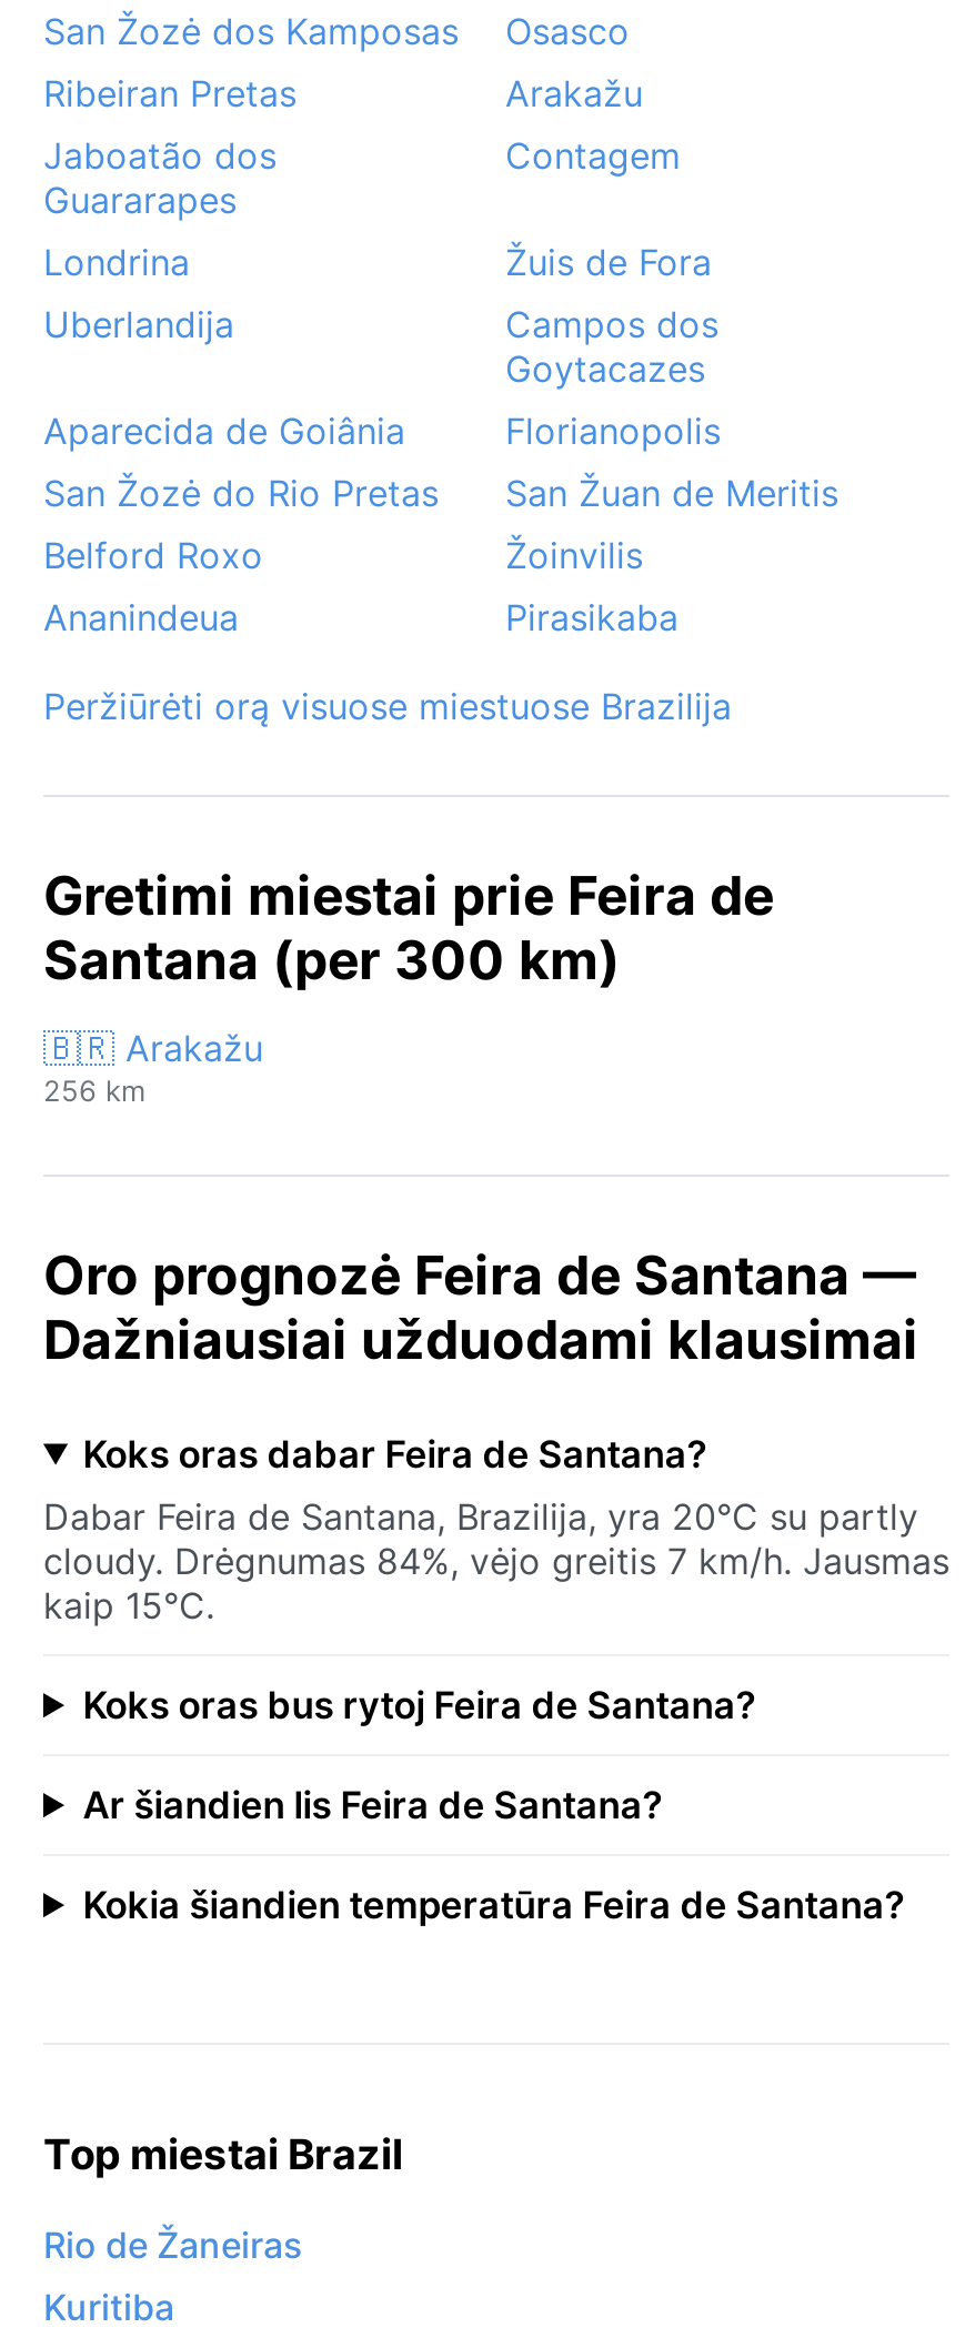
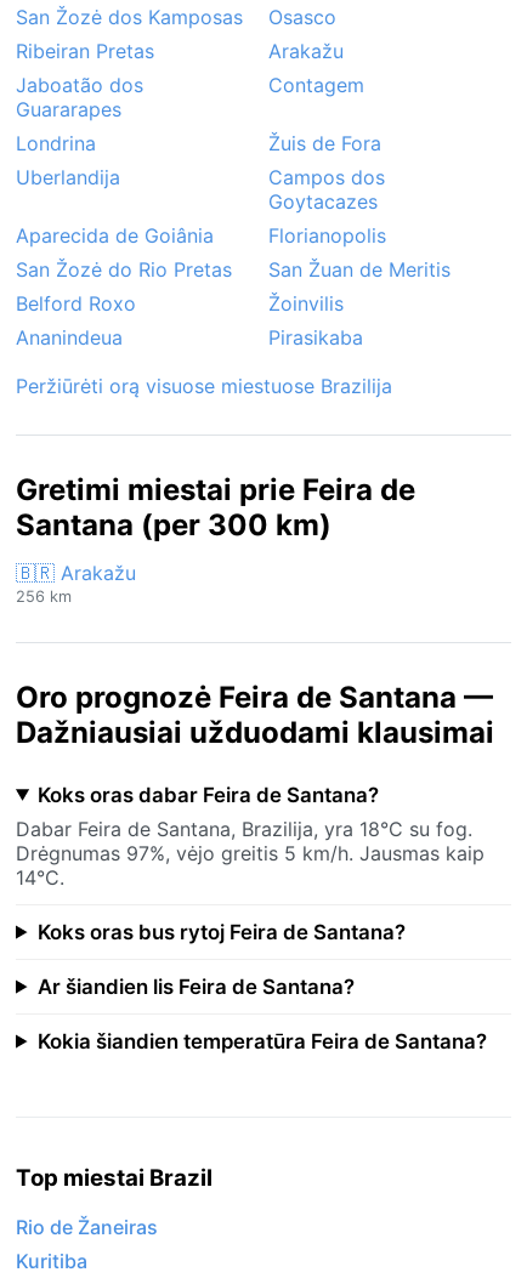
[43,1493,949,1627] Dabar Feira de Santana, Brazilija, yra 20°C su partly | cloudy. Drėgnumas 84%, vėjo greitis 7 km/h. Jausmas | kaip 15°C. -> [16,816,484,889] Dabar Feira de Santana, Brazilija, yra 18°C su fog. | Drėgnumas 97%, vėjo greitis 5 km/h. Jausmas kaip | 14°C.

